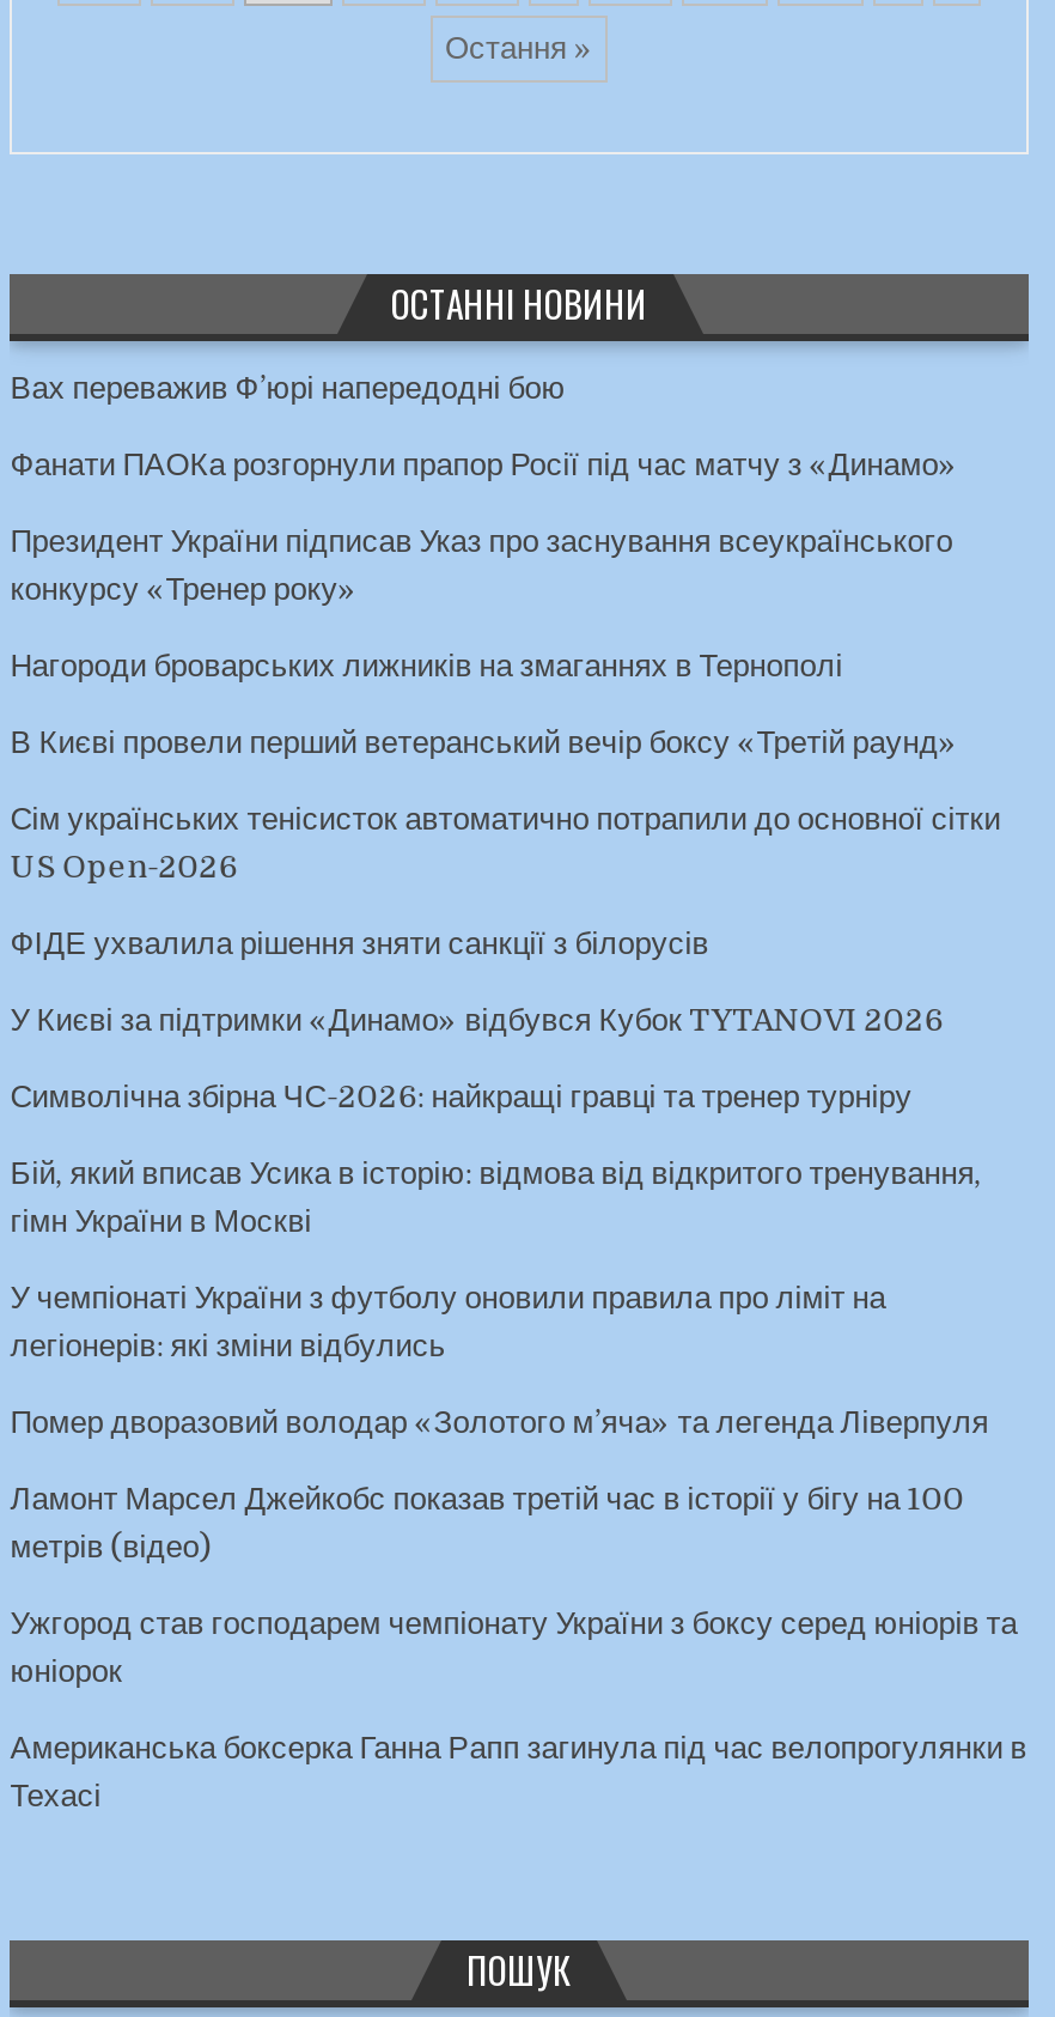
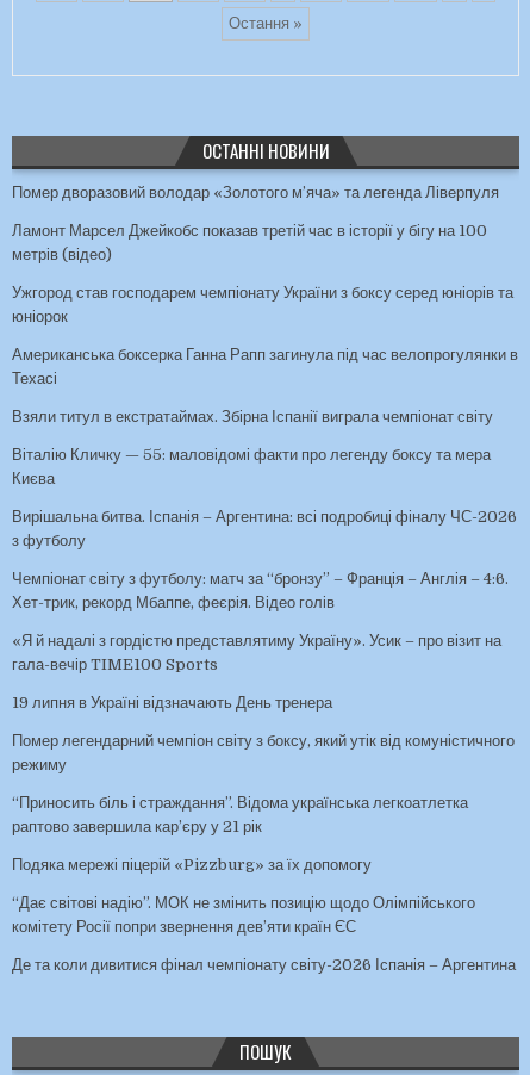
[10,369,1000,1363] Вах переважив Ф’юрі напередодні бою | Фанати ПАОКа розгорнули прапор Росії під час матчу з «Динамо» | Президент України підписав Указ про заснування всеукраїнського | конкурсу «Тренер року» | Нагороди броварських лижників на змаганнях в Тернополі | В Києві провели перший ветеранський вечір боксу «Третій раунд» | Сім українських тенісисток автоматично потрапили до основної сітки | US Open-2026 | ФІДЕ ухвалила рішення зняти санкції з білорусів | У Києві за підтримки «Динамо» відбувся Кубок TYTANOVI 2026 | Символічна збірна ЧС-2026: найкращі гравці та тренер турніру | Бій, який вписав Усика в історію: відмова від відкритого тренування, | гімн України в Москві | У чемпіонаті України з футболу оновили правила про ліміт на | легіонерів: які зміни відбулись -> none
moved [10,1404,1027,1813] -> [12,183,518,387]: Помер дворазовий володар «Золотого м’яча» та легенда Ліверпуля | Ламонт Марсел Джейкобс показав третій час в історії у бігу на 100 | метрів (відео) | Ужгород став господарем чемпіонату України з боксу серед юніорів та | юніорок | Американська боксерка Ганна Рапп загинула під час велопрогулянки в | Техасі
none -> [12,407,517,973] Взяли титул в екстратаймах. Збірна Іспанії виграла чемпіонат світу | Віталію Кличку — 55: маловідомі факти про легенду боксу та мера | Києва | Вирішальна битва. Іспанія – Аргентина: всі подробиці фіналу ЧС-2026 | з футболу | Чемпіонат світу з футболу: матч за “бронзу” – Франція – Англія – 4:6. | Хет-трик, рекорд Мбаппе, феєрія. Відео голів | «Я й надалі з гордістю представлятиму Україну». Усик – про візит на | гала-вечір TIME100 Sports | 19 липня в Україні відзначають День тренера | Помер легендарний чемпіон світу з боксу, який утік від комуністичного | режиму | “Приносить біль і страждання”. Відома українська легкоатлетка | раптово завершила кар’єру у 21 рік | Подяка мережі піцерій «Pizzburg» за їх допомогу | “Дає світові надію”. МОК не змінить позицію щодо Олімпійського | комітету Росії попри звернення дев’яти країн ЄС | Де та коли дивитися фінал чемпіонату світу-2026 Іспанія – Аргентина

